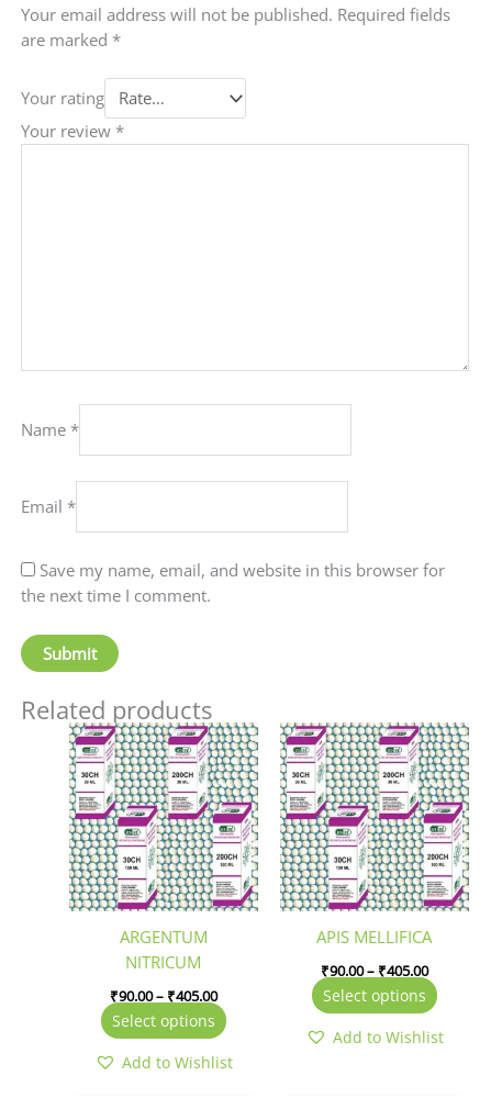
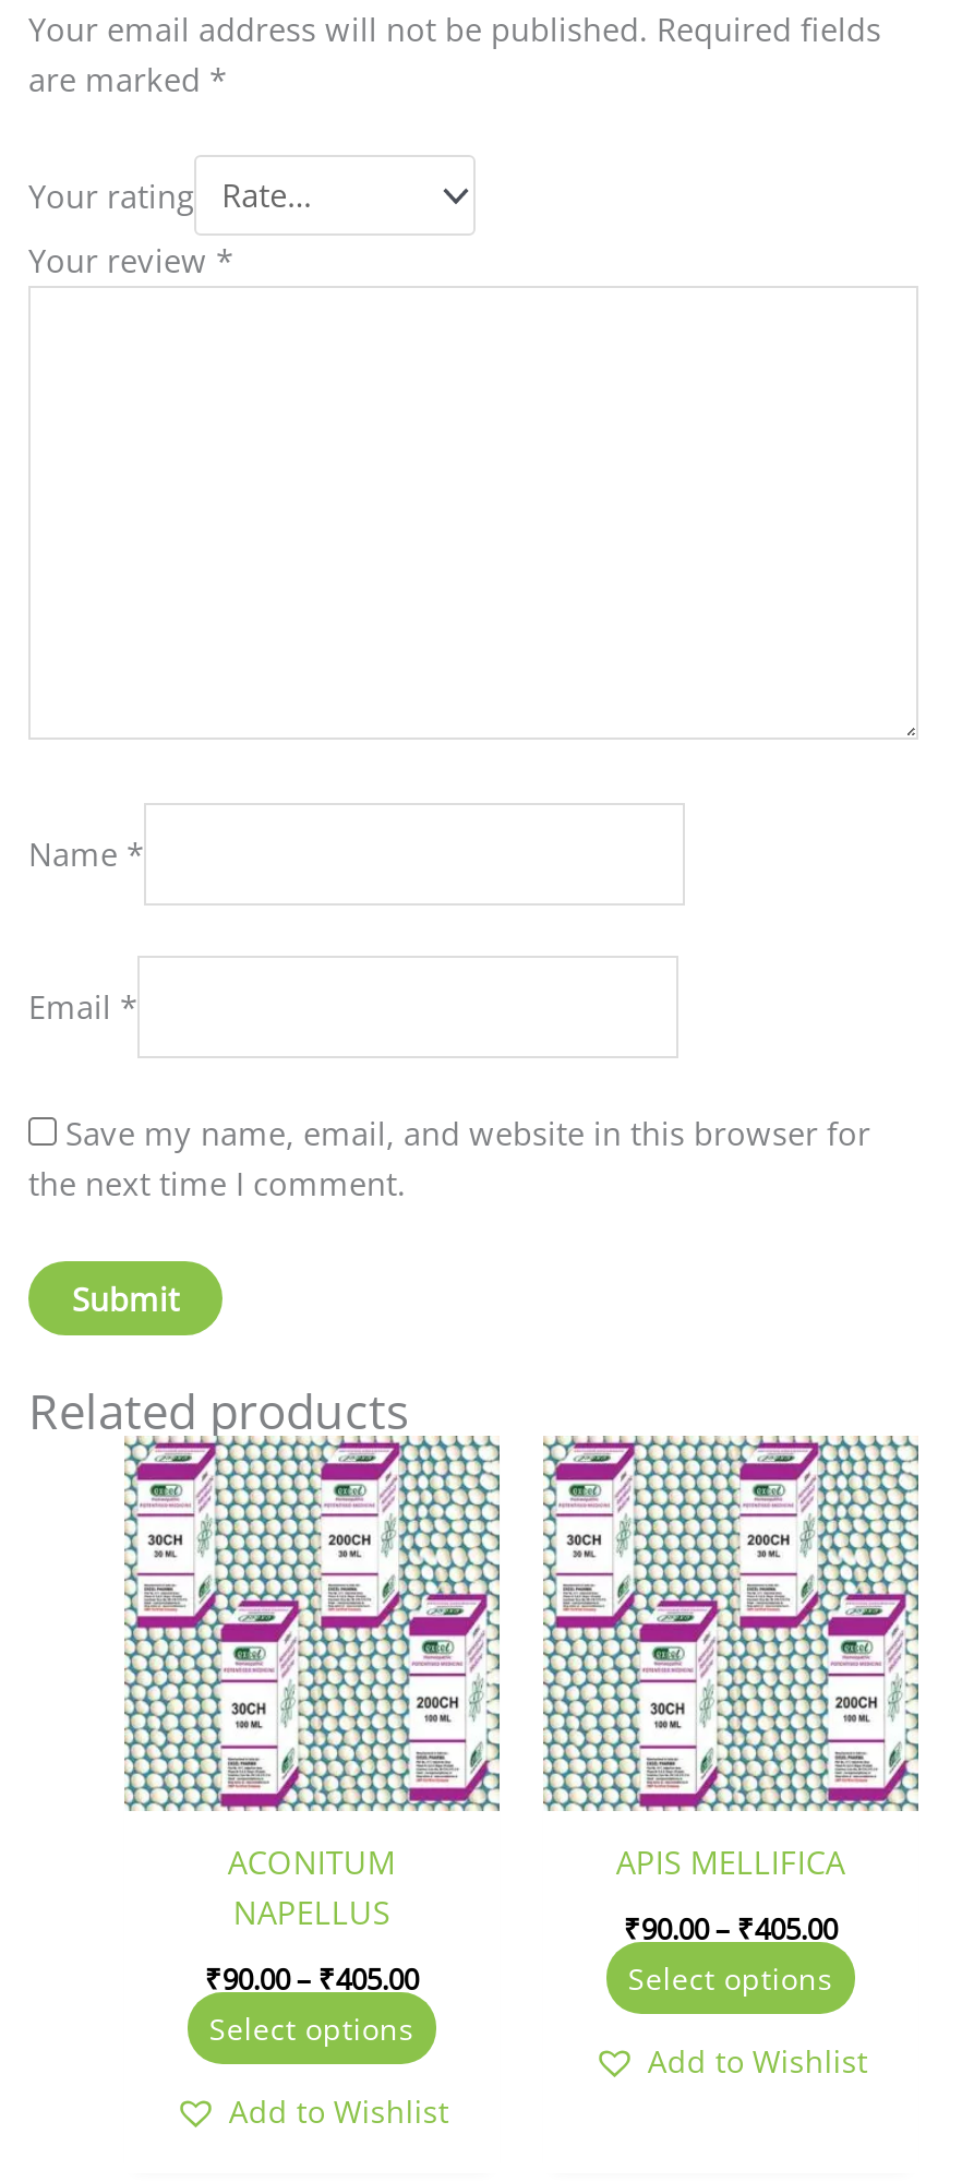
[120,925,207,972] ARGENTUM | NITRICUM -> [228,1839,395,1933] ACONITUM | NAPELLUS

